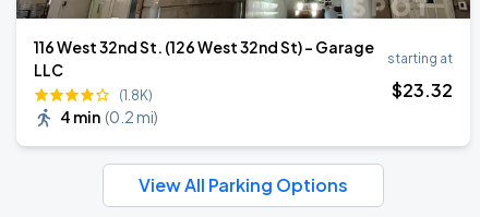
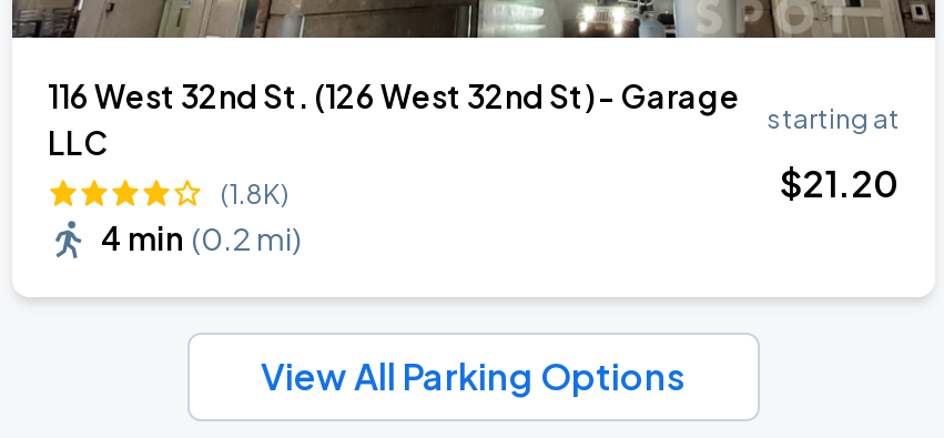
[392,79,453,101] $23.32 -> [780,160,900,206] $21.20

